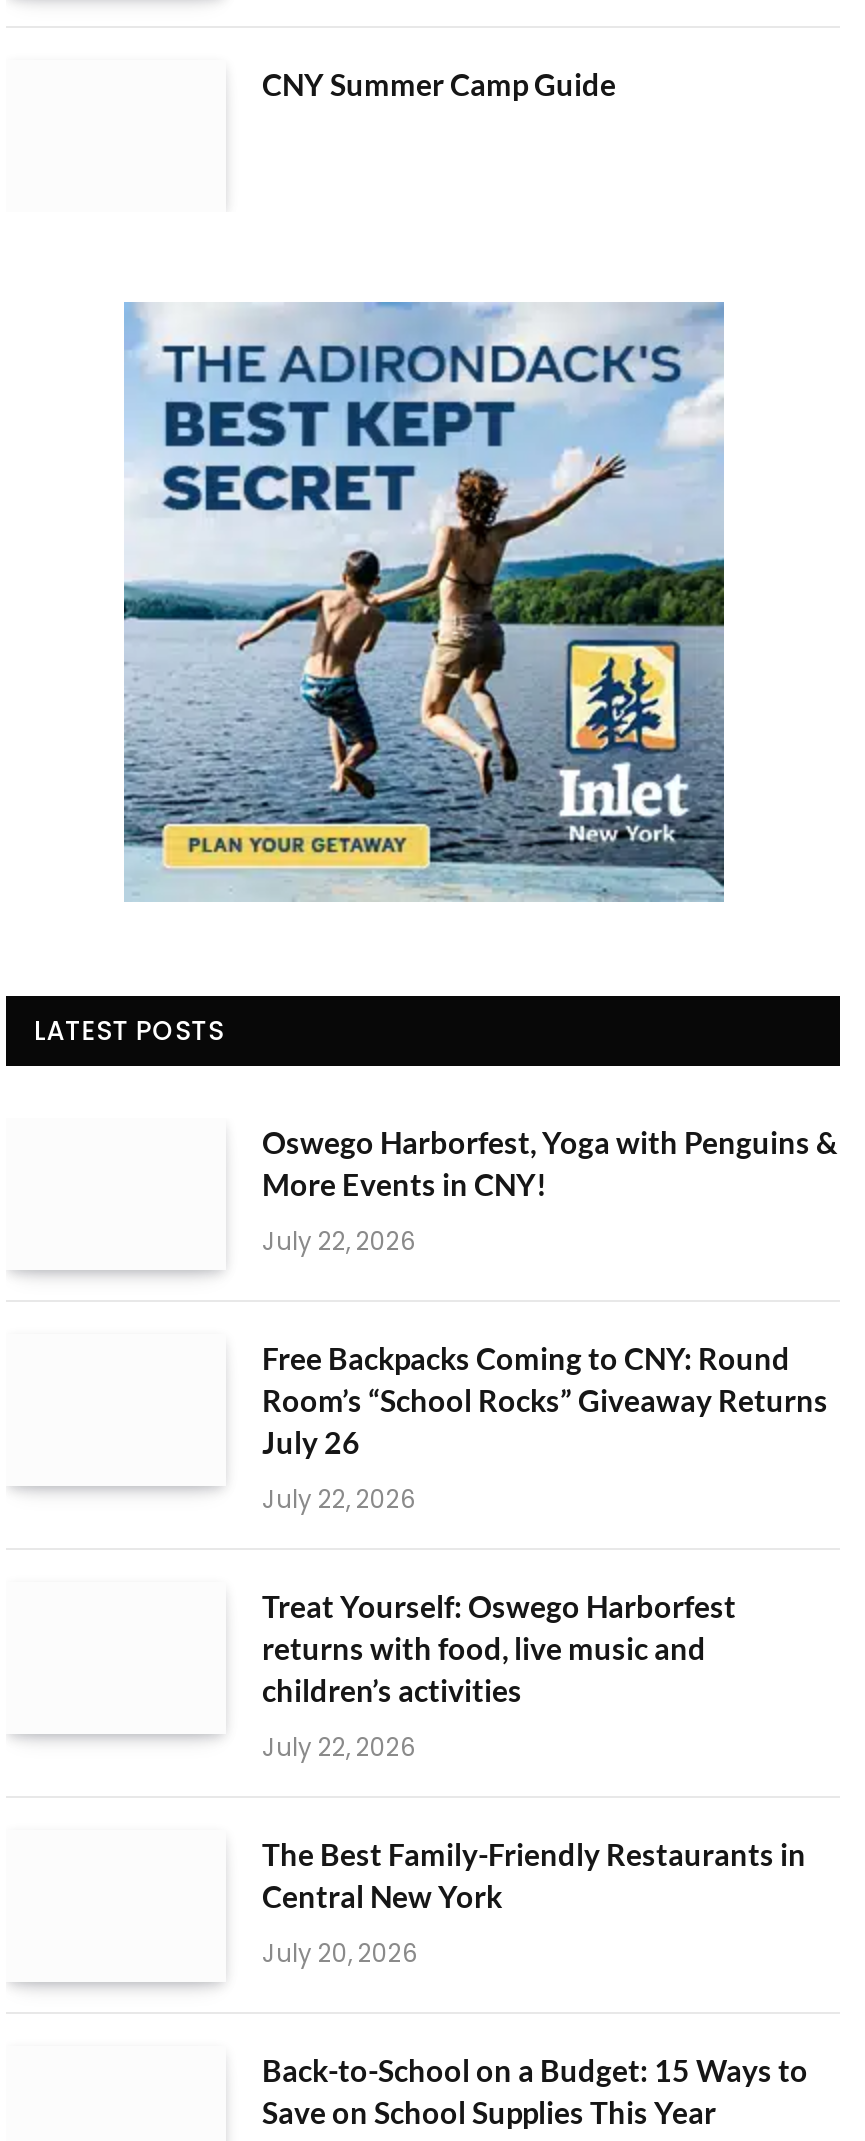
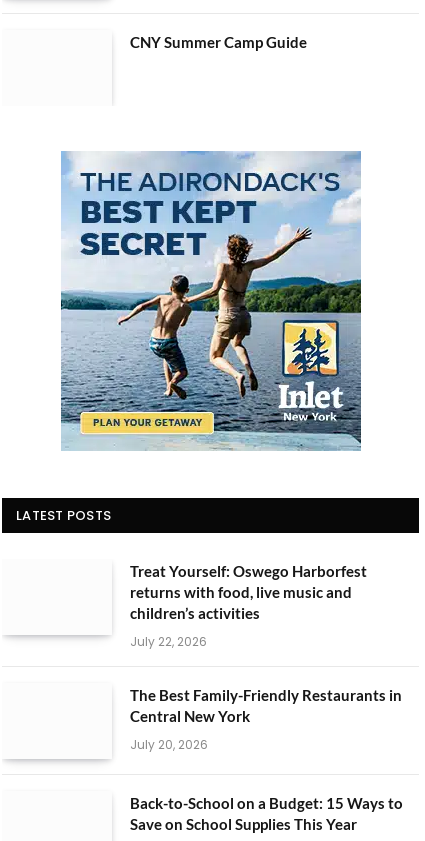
[262,1124,838,1516] Oswego Harborfest, Yoga with Penguins & | More Events in CNY! | July 22, 2026 | Free Backpacks Coming to CNY: Round | Room’s “School Rocks” Giveaway Returns | July 26 | July 22, 2026 -> none

